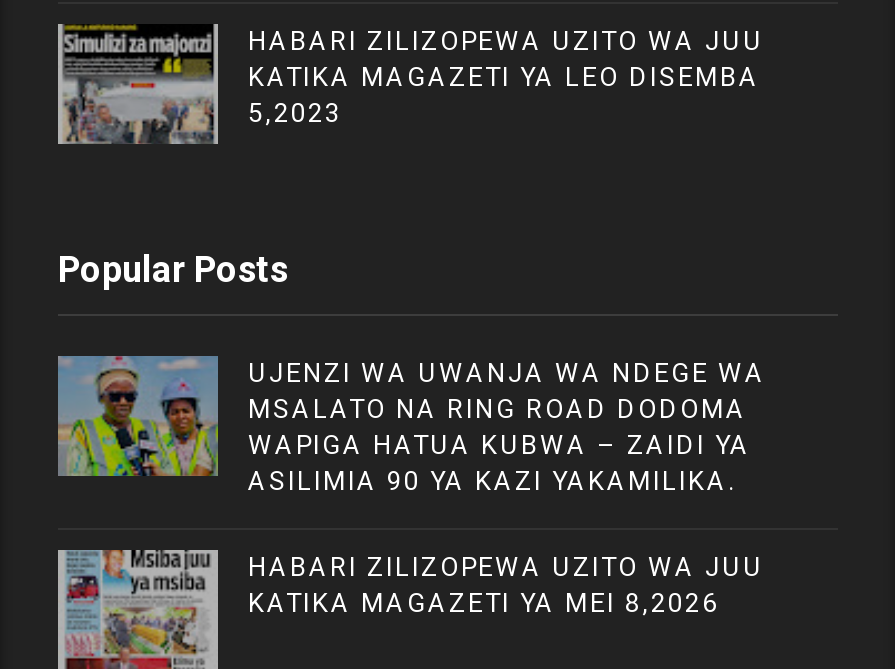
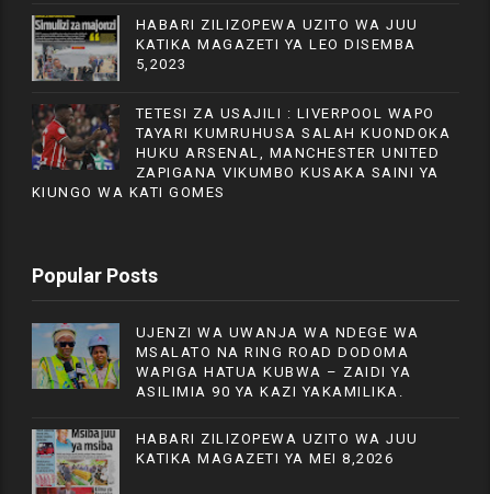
none -> [32,103,451,200] [image] | TETESI ZA USAJILI : LIVERPOOL WAPO | TAYARI KUMRUHUSA SALAH KUONDOKA | HUKU ARSENAL, MANCHESTER UNITED | ZAPIGANA VIKUMBO KUSAKA SAINI YA | KIUNGO WA KATI GOMES

